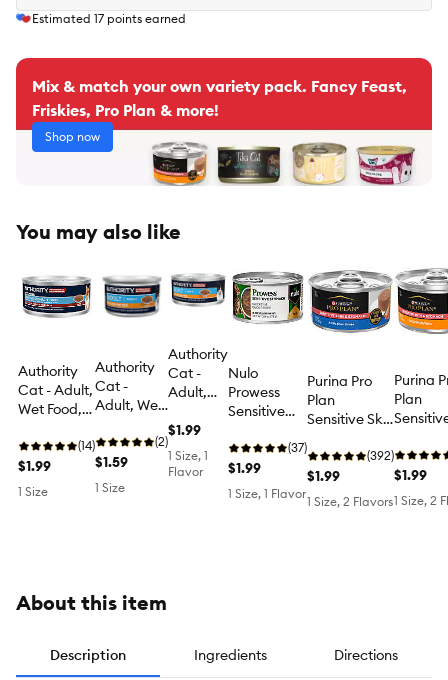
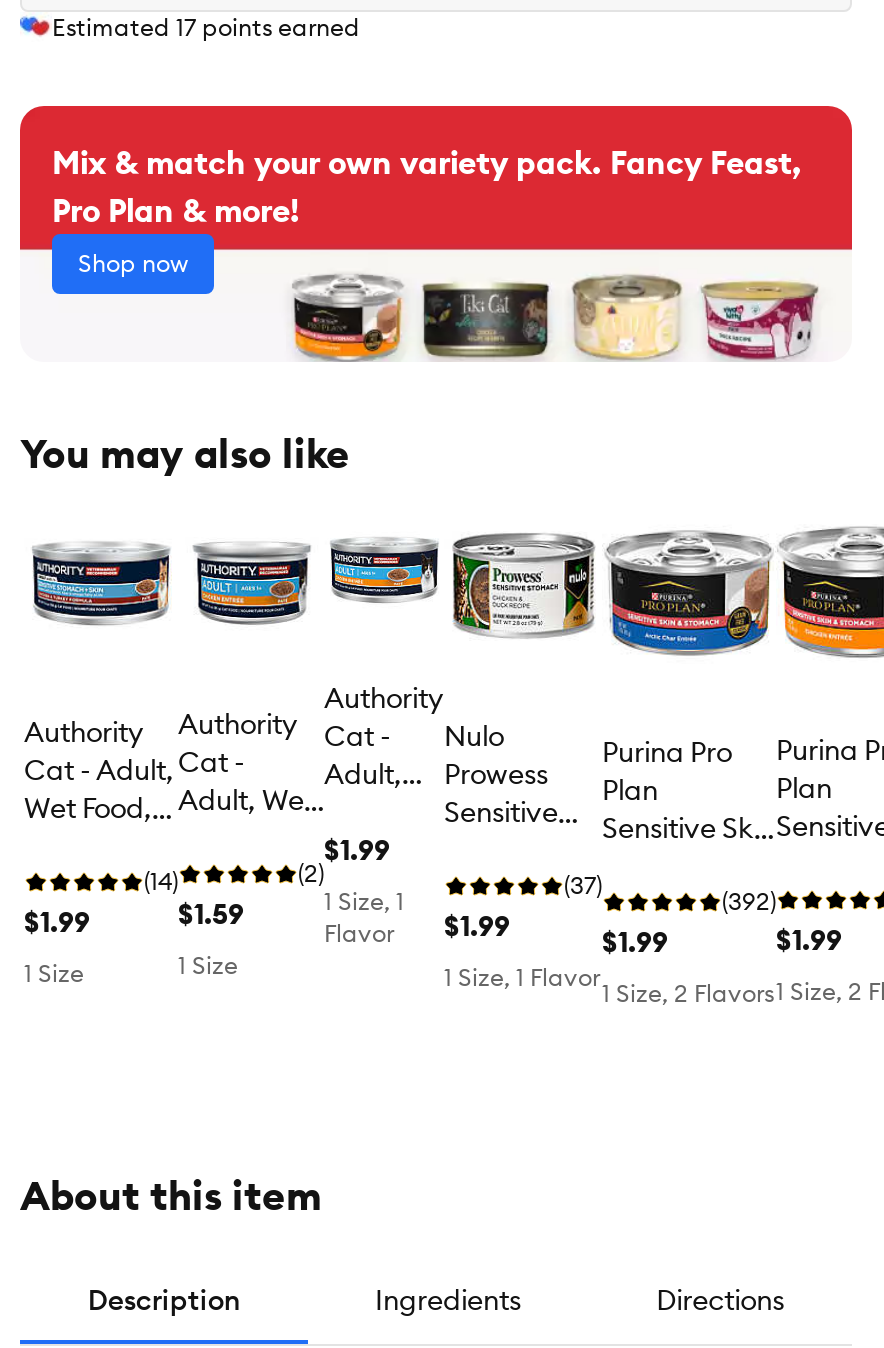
[32,100,219,120] Friskies, Pro Plan & more! -> [52,191,300,231] Pro Plan & more!

